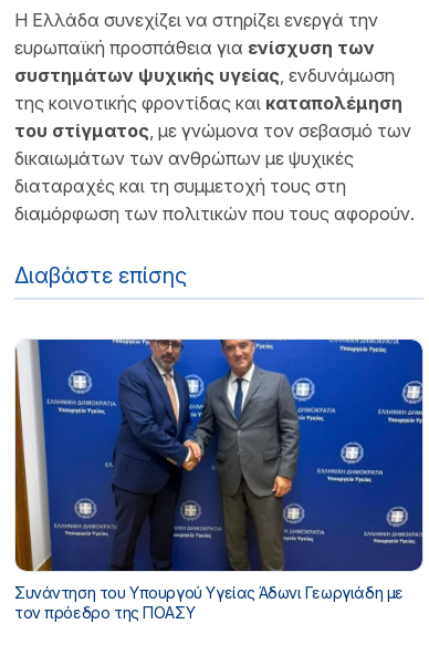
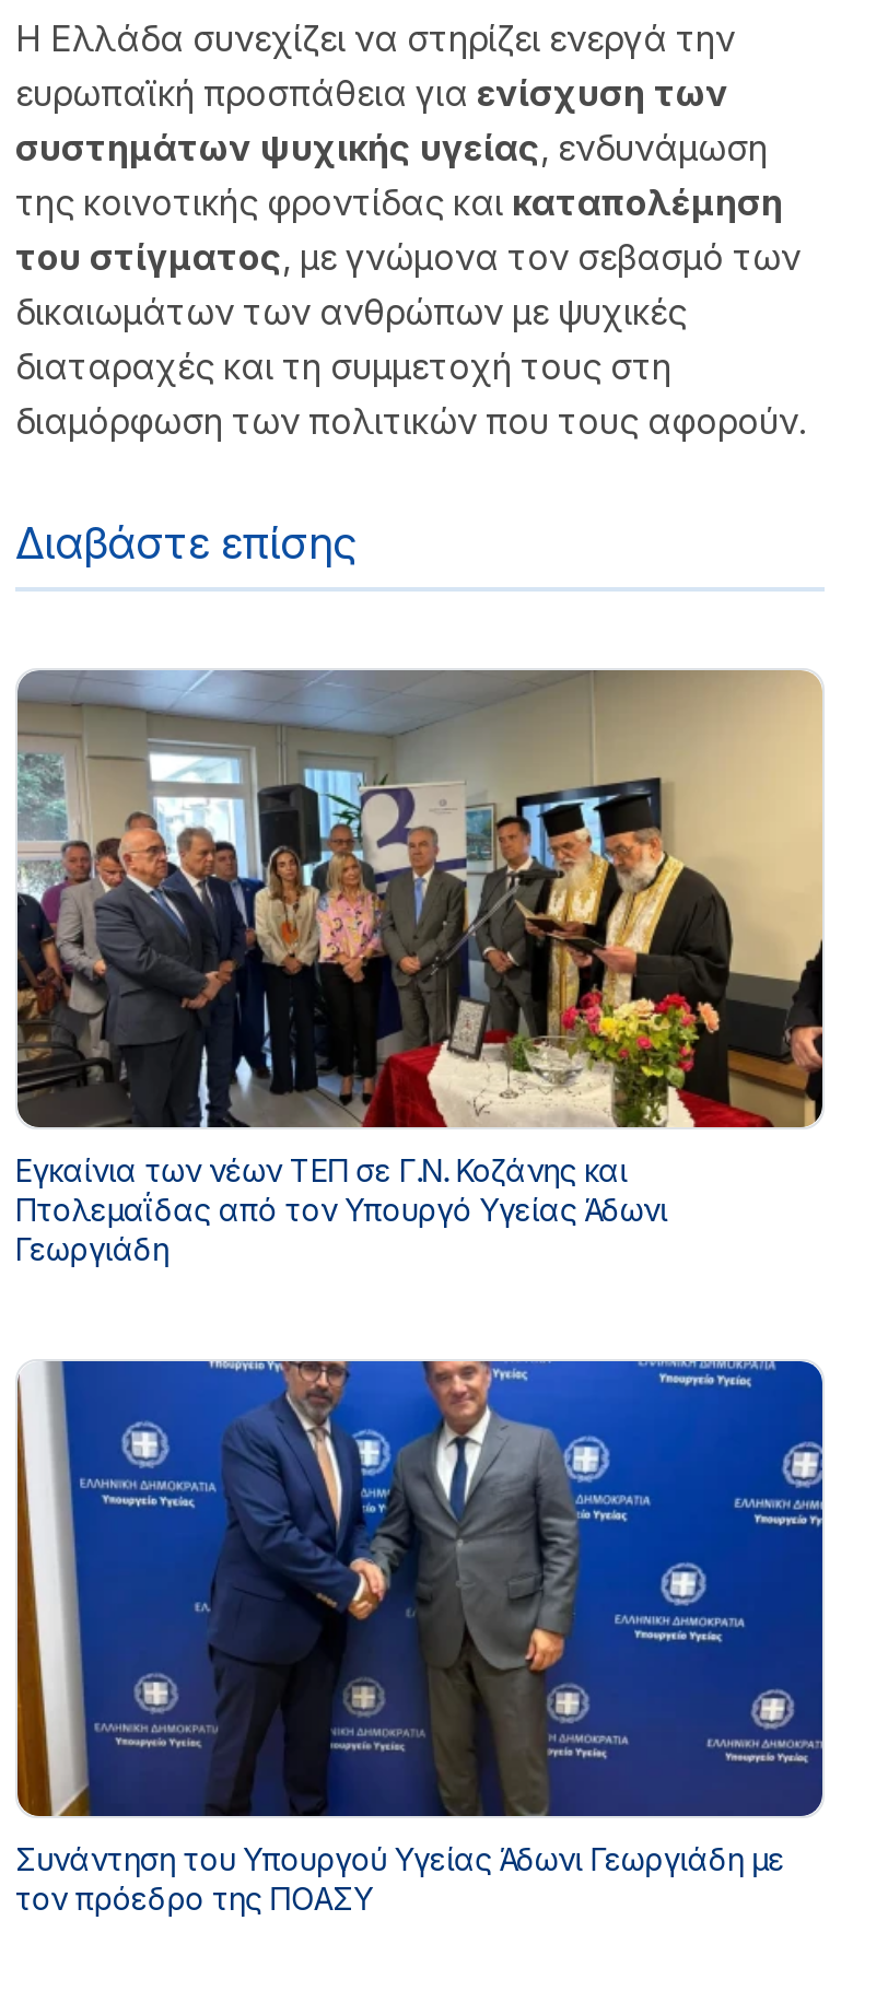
none -> [15,668,825,1267] [image] | Εγκαίνια των νέων ΤΕΠ σε Γ.Ν. Κοζάνης και | Πτολεμαΐδας από τον Υπουργό Υγείας Άδωνι | Γεωργιάδη

